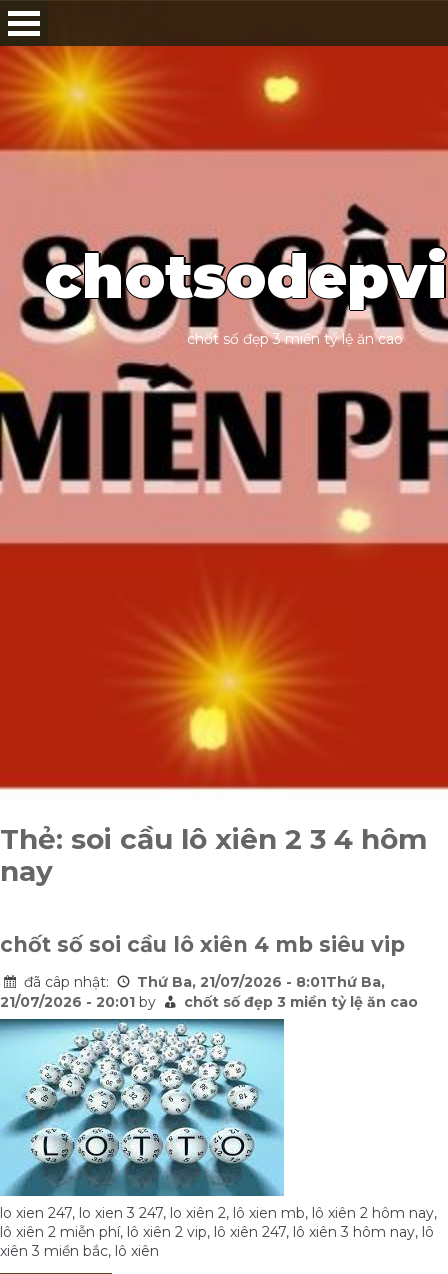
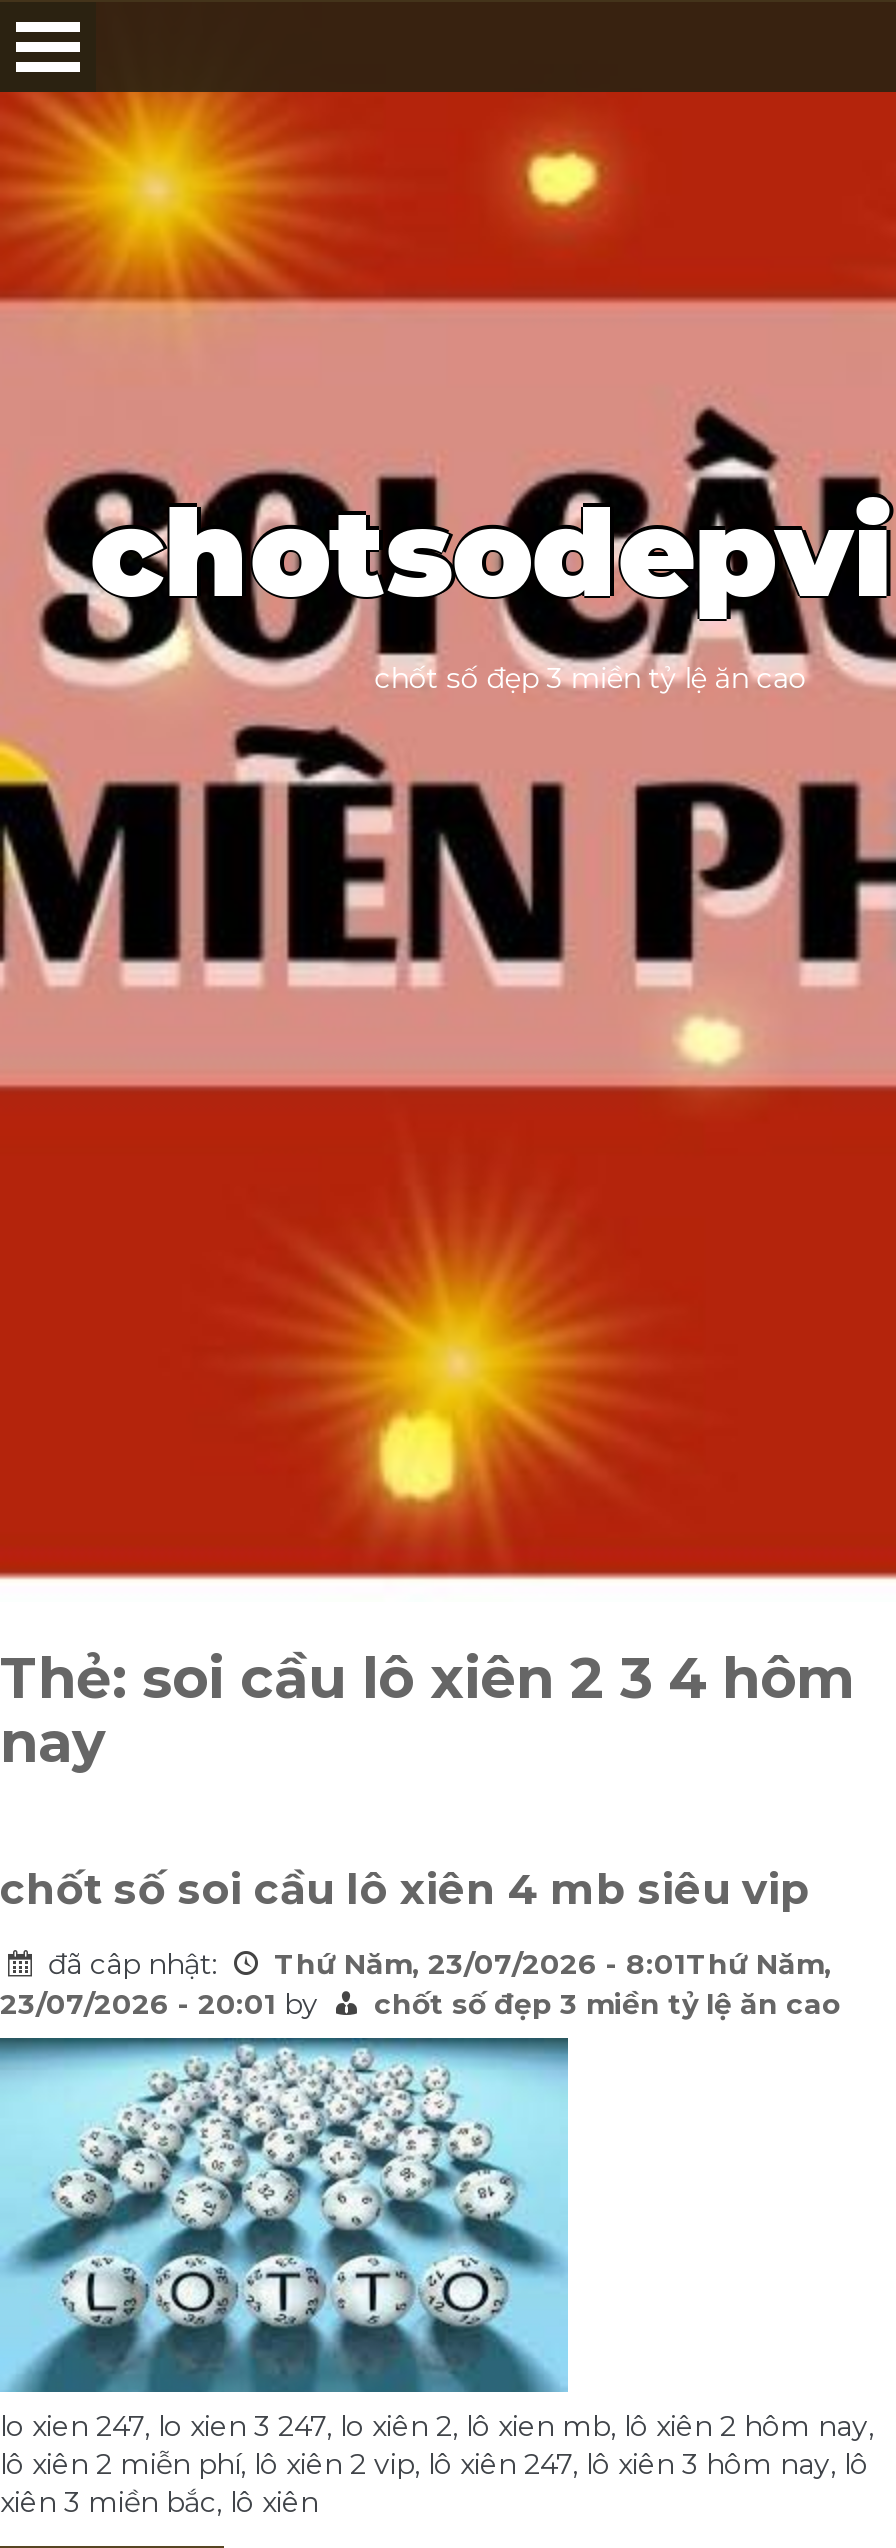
[137,973,385,991] Thứ Ba, 21/07/2026 - 8:01Thứ Ba, -> [274,1947,832,1983] Thứ Năm, 23/07/2026 - 8:01Thứ Năm,
[0,993,160,1011] 21/07/2026 - 20:01 by -> [0,1987,326,2023] 23/07/2026 - 20:01 by

